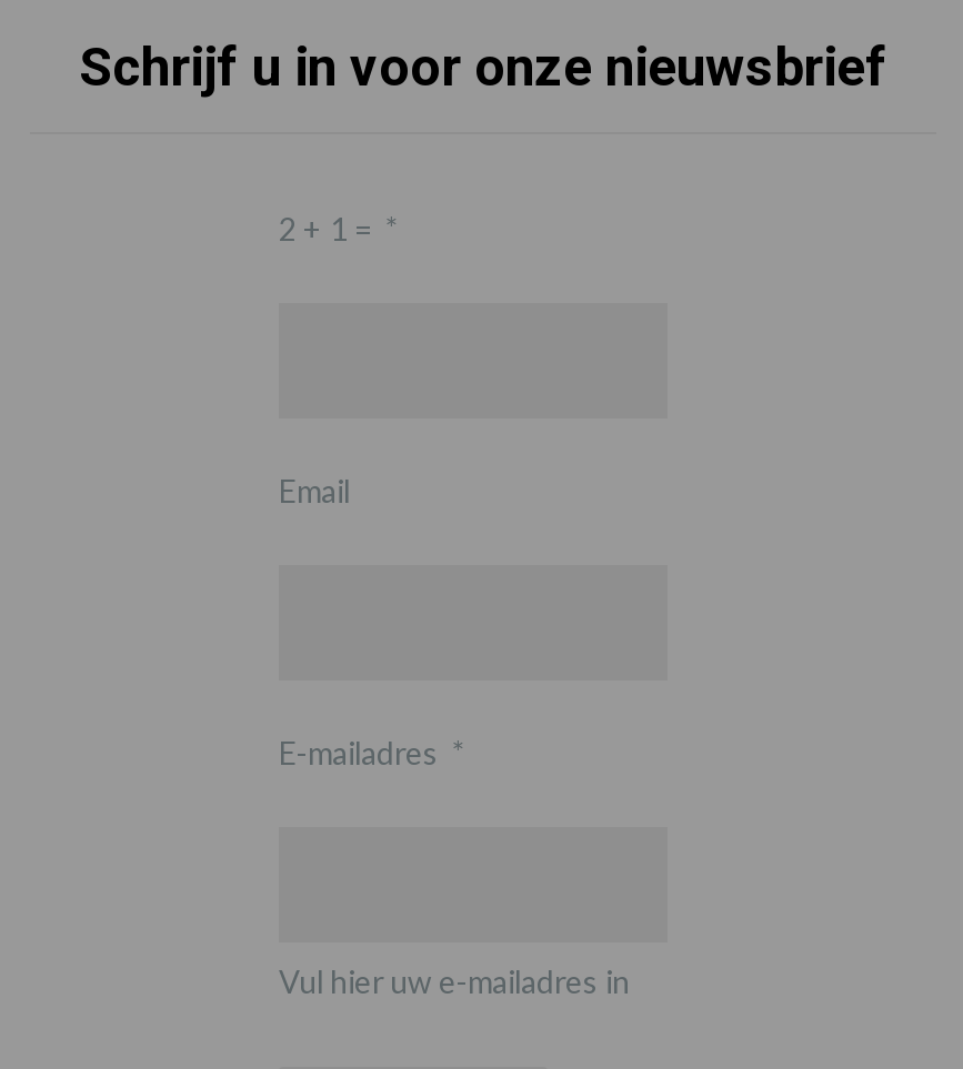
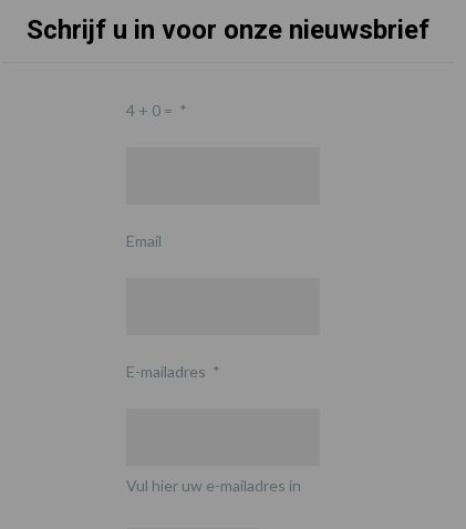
[279,210,401,248] 2 + 1 = * -> [126,101,187,120] 4 + 0 = *

